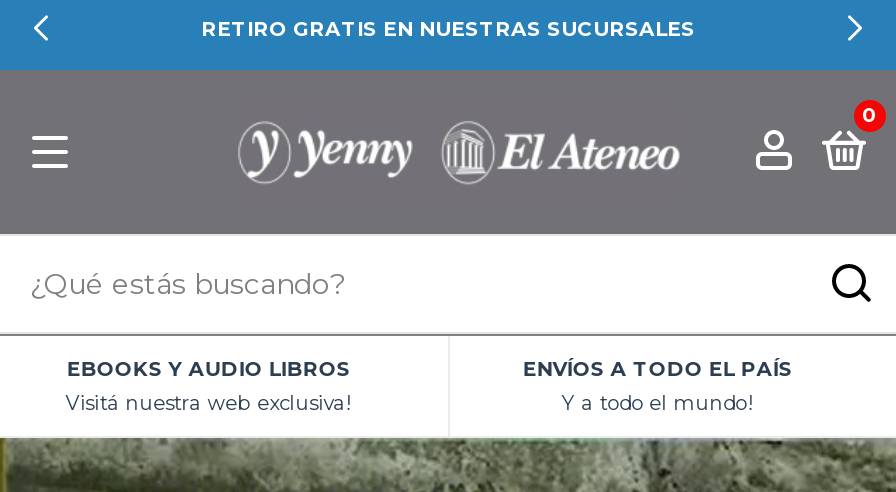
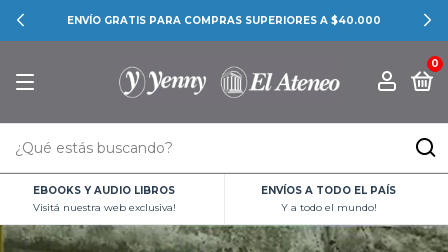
[201,16,695,42] RETIRO GRATIS EN NUESTRAS SUCURSALES -> [67,14,381,27] ENVÍO GRATIS PARA COMPRAS SUPERIORES A $40.000

